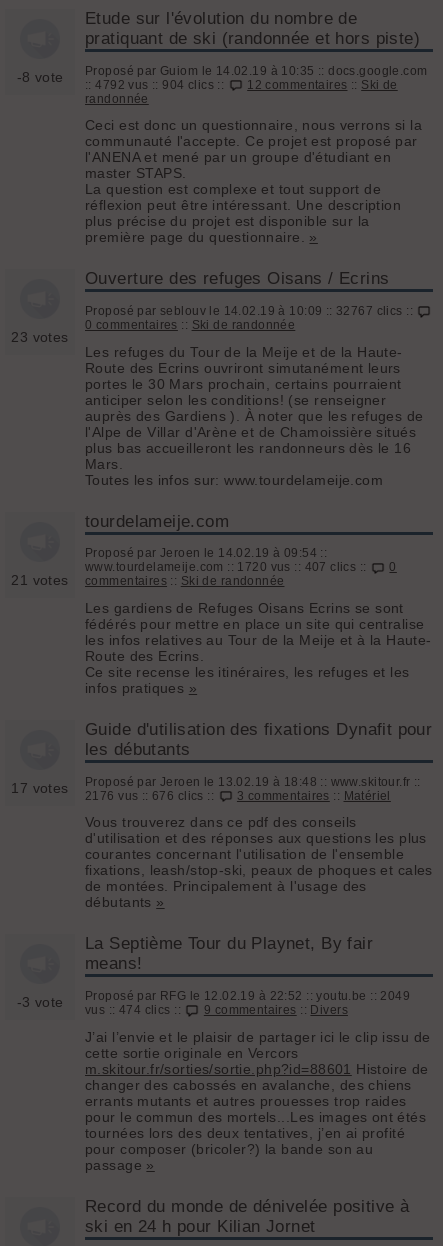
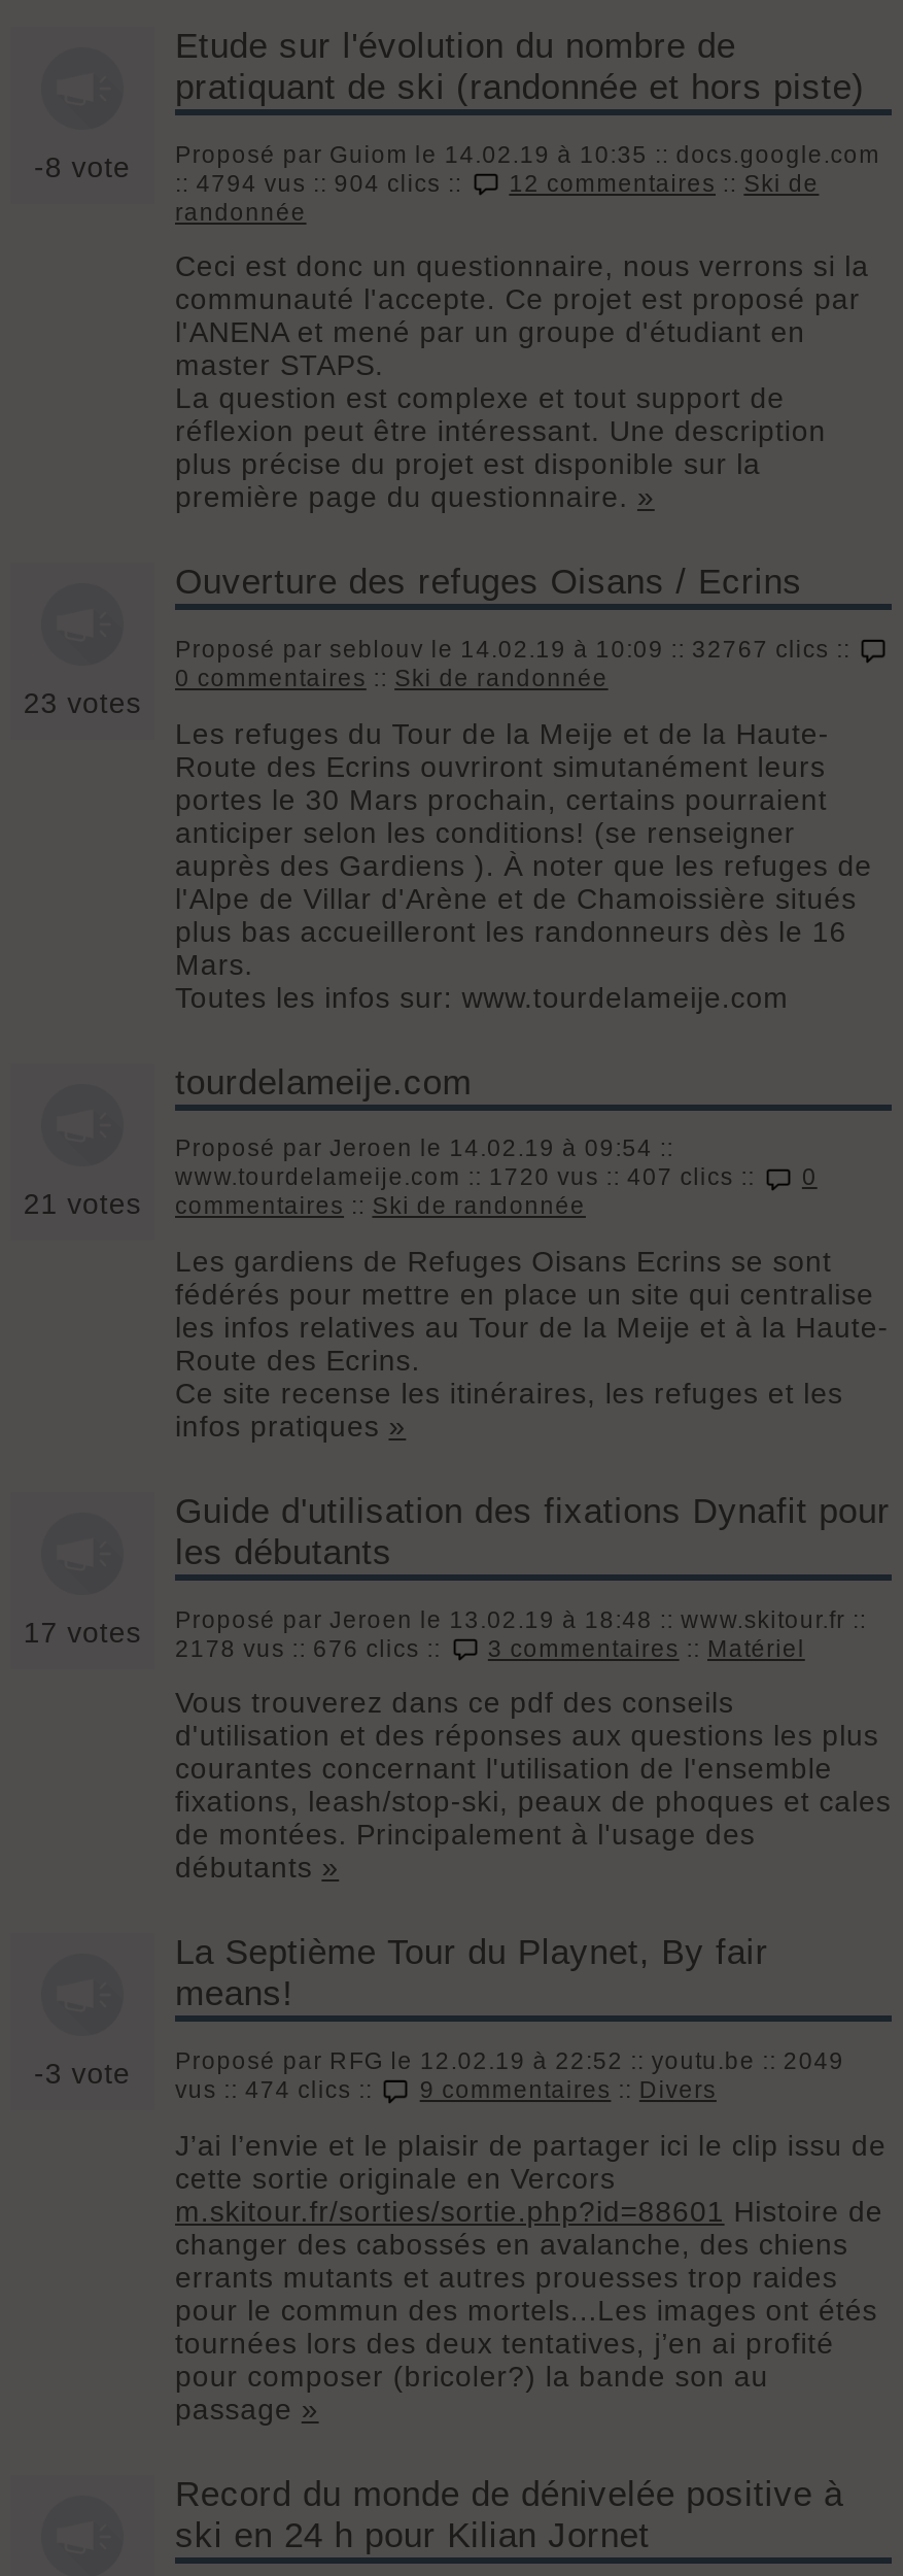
[16,64,427,91] -8 vote :: 4792 vus :: 904 clics :: Proposé par Guiom le 14.02.19 à 10:35 :: docs.google.com 12 commentaires:: Ski de -> [34,140,880,195] -8 vote :: 4794 vus :: 904 clics :: Proposé par Guiom le 14.02.19 à 10:35 :: docs.google.com 12 commentaires:: Ski de
[11,775,421,802] 17 votes 2176 vus :: 676 clics :: Proposé par Jeroen le 13.02.19 à 18:48 :: www.skitour.fr :: 3 commentaires:: Matériel -> [23,1605,867,1661] 17 votes 2178 vus :: 676 clics :: Proposé par Jeroen le 13.02.19 à 18:48 :: www.skitour.fr :: 3 commentaires:: Matériel

